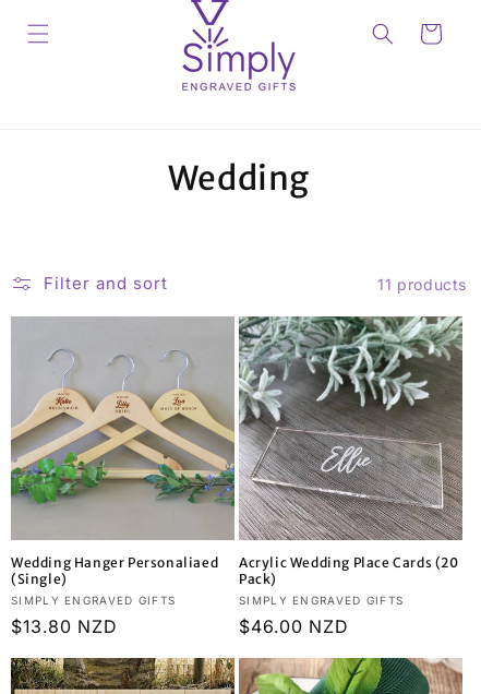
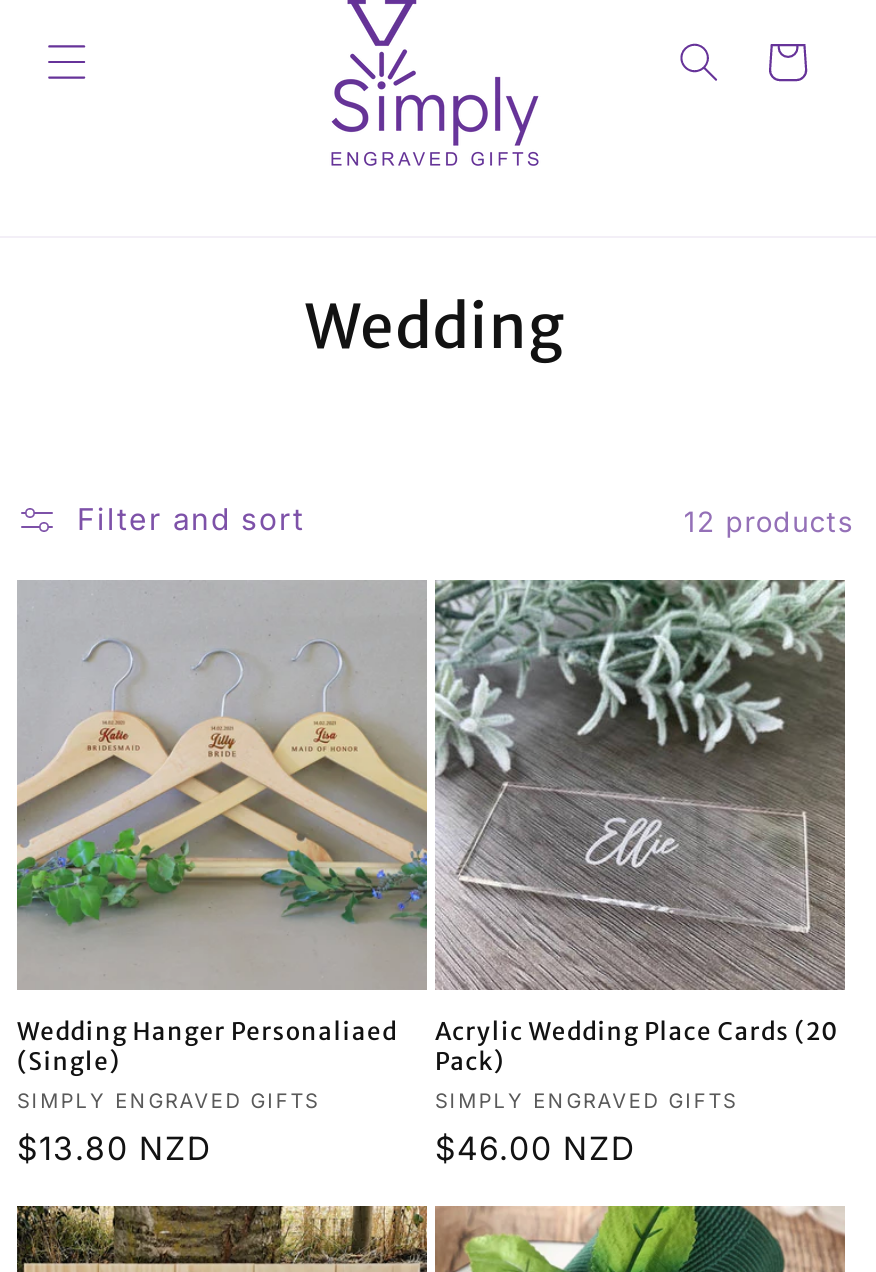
[378,274,467,293] 11 products -> [684,503,853,537] 12 products

